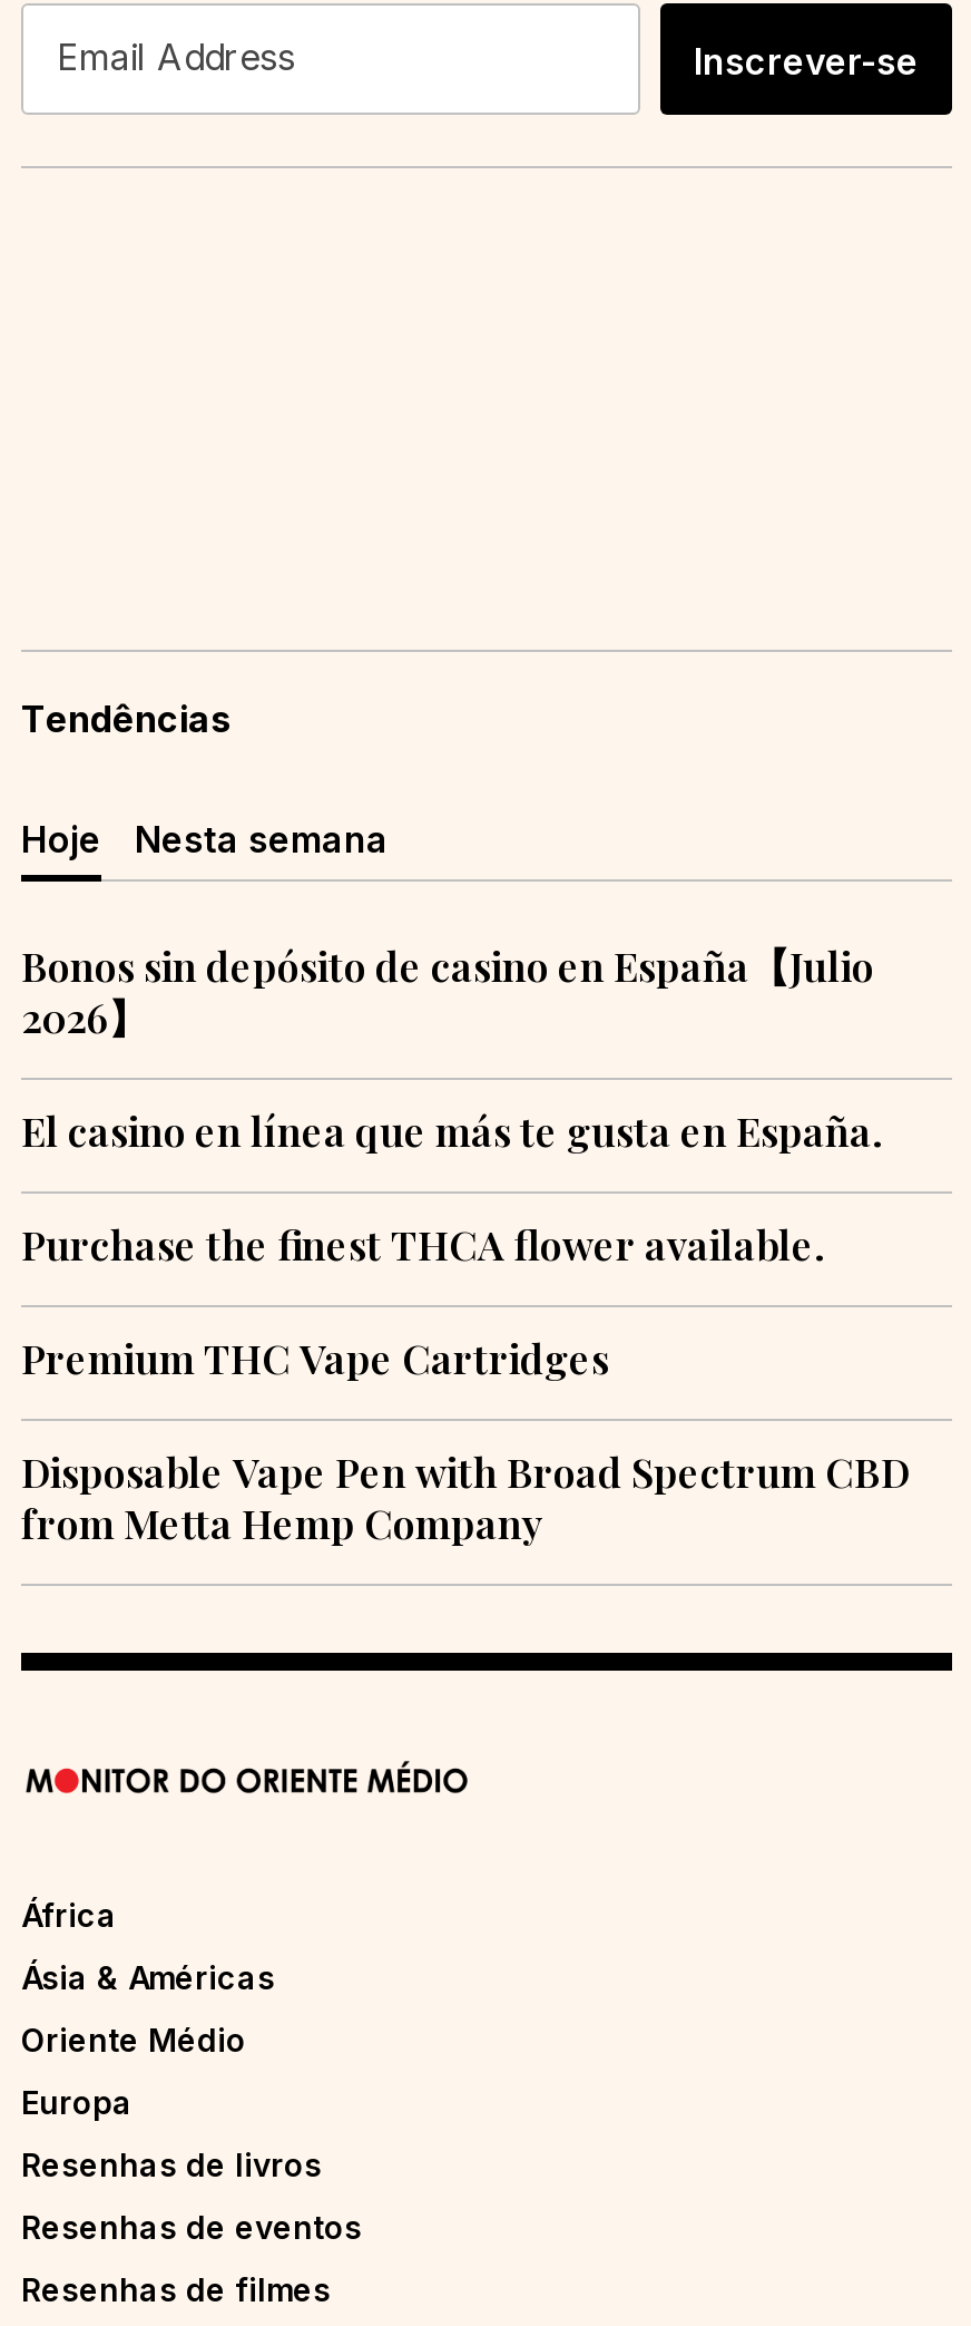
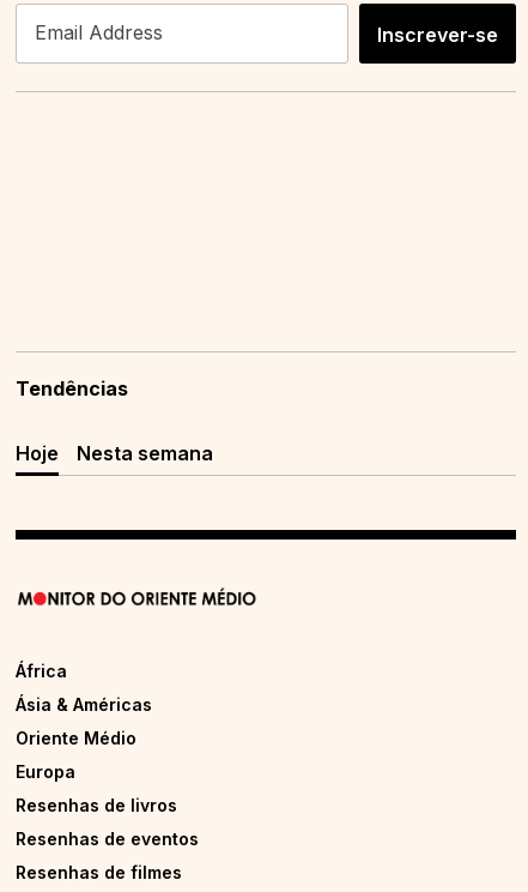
[21,939,910,1550] Bonos sin depósito de casino en España【Julio | 2026】 | El casino en línea que más te gusta en España. | Purchase the finest THCA flower available. | Premium THC Vape Cartridges | Disposable Vape Pen with Broad Spectrum CBD | from Metta Hemp Company -> none

